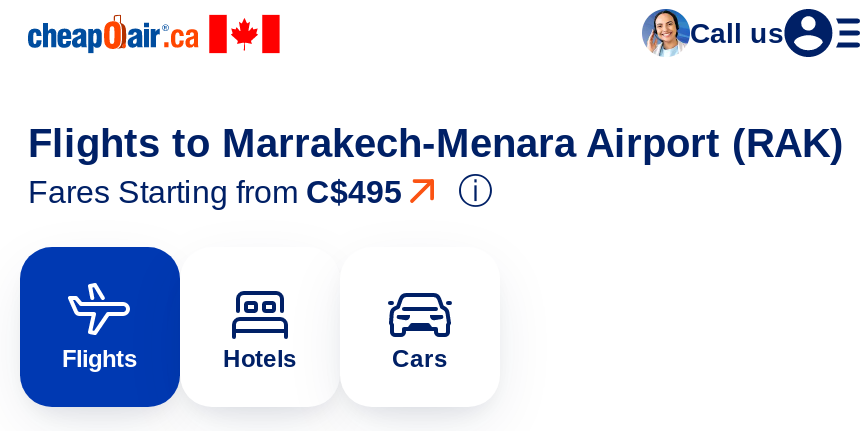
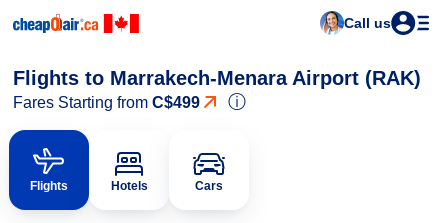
[28,175,402,209] Fares Starting from C$495 -> [13,94,200,111] Fares Starting from C$499

